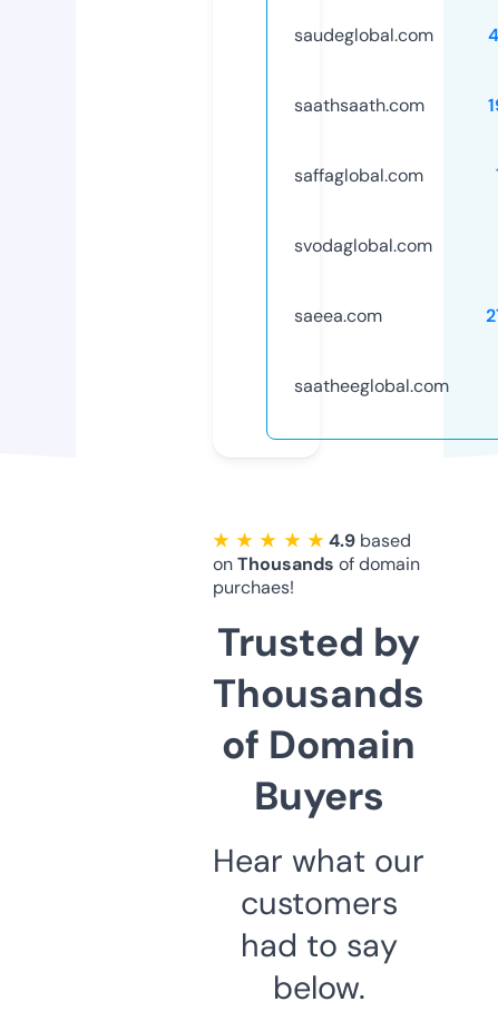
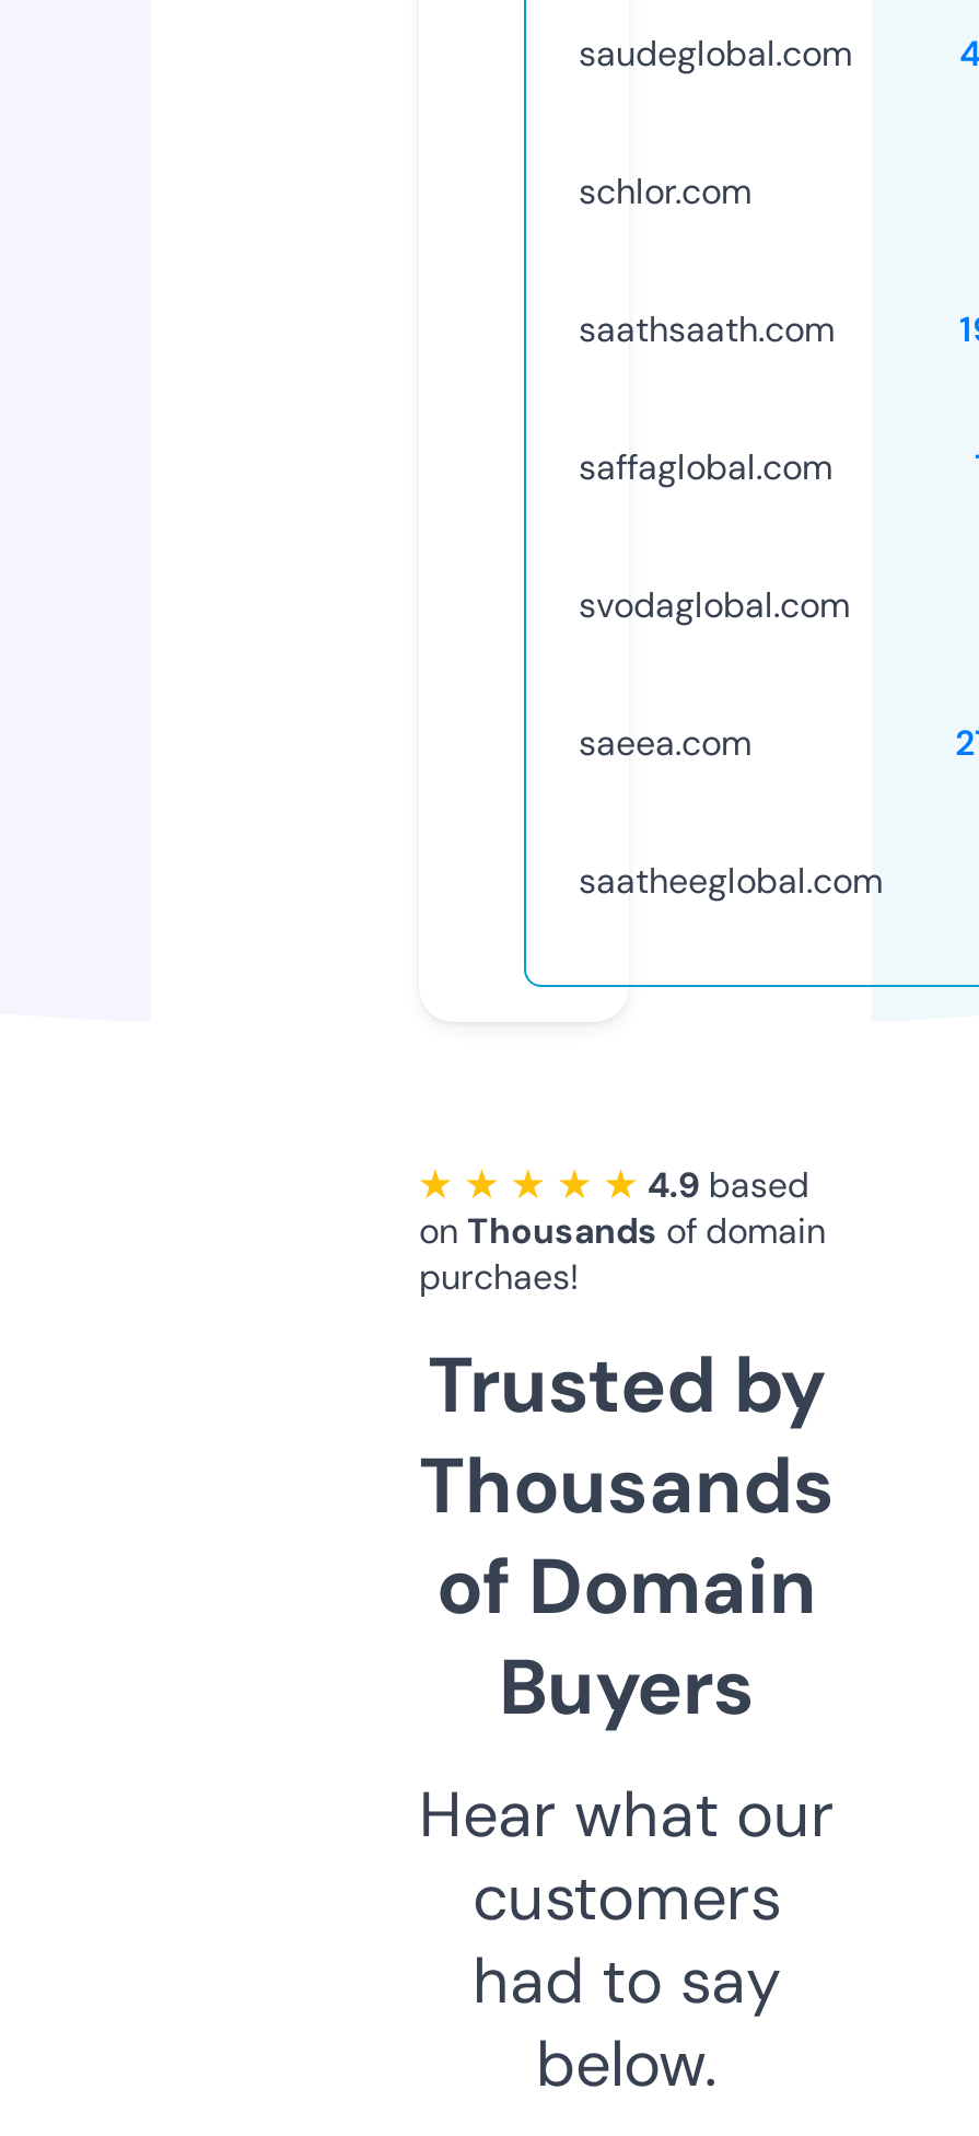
none -> [579,168,751,214] schlor.com

